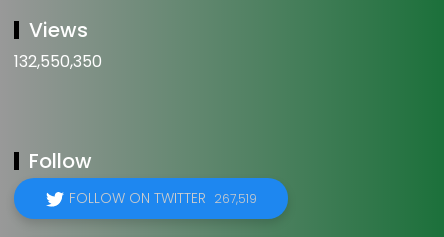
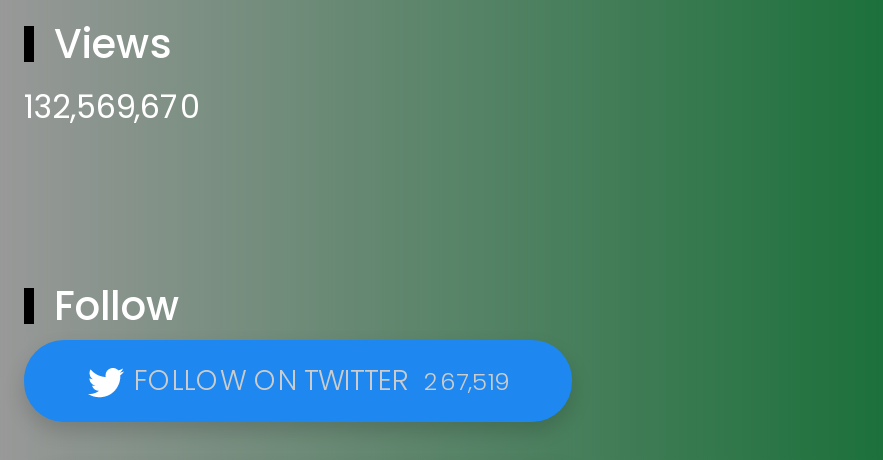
[14,50,102,73] 132,550,350 -> [24,84,200,130] 132,569,670

